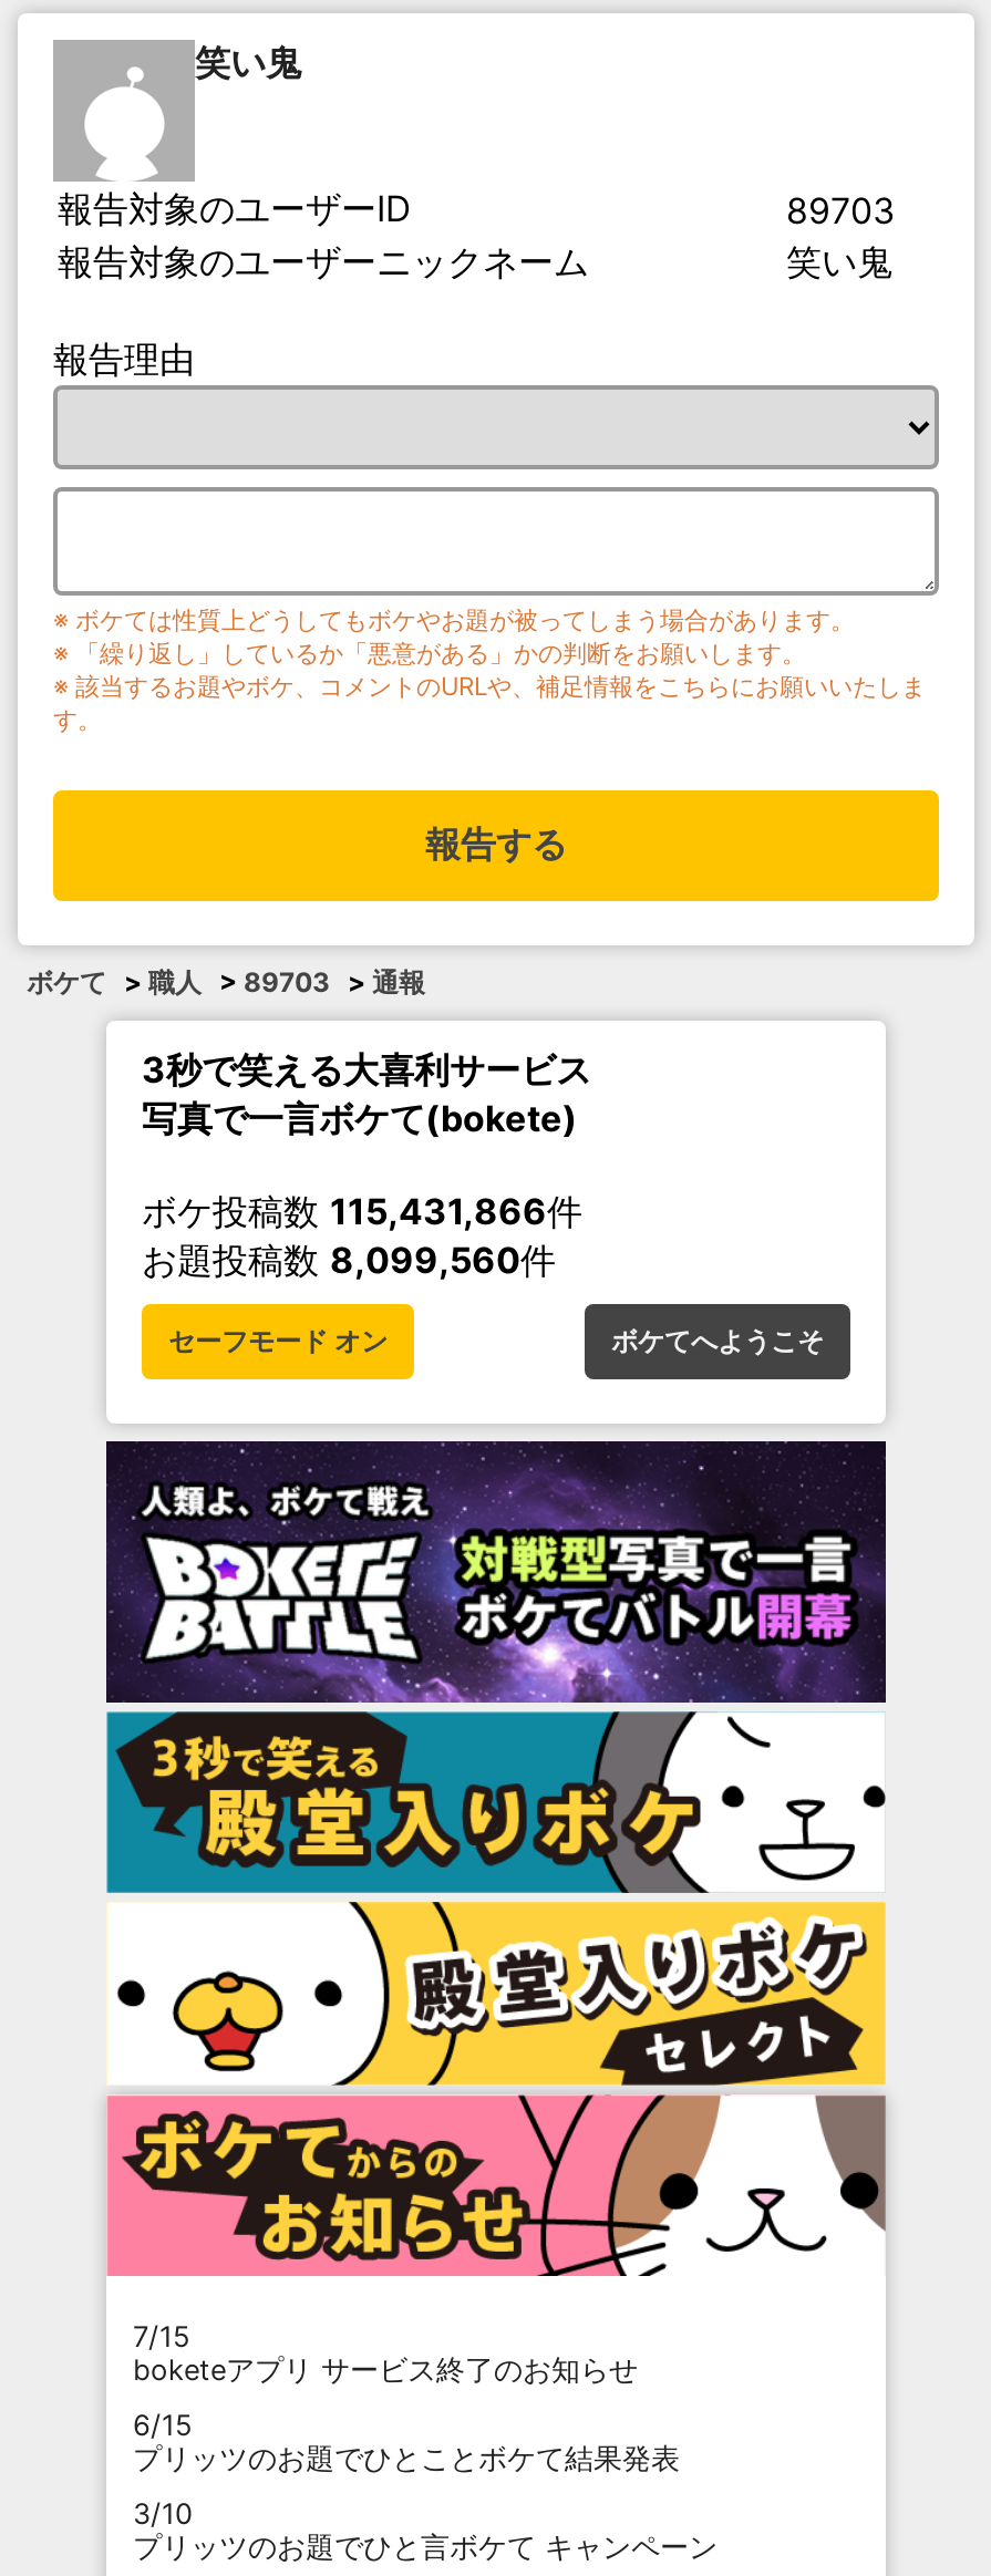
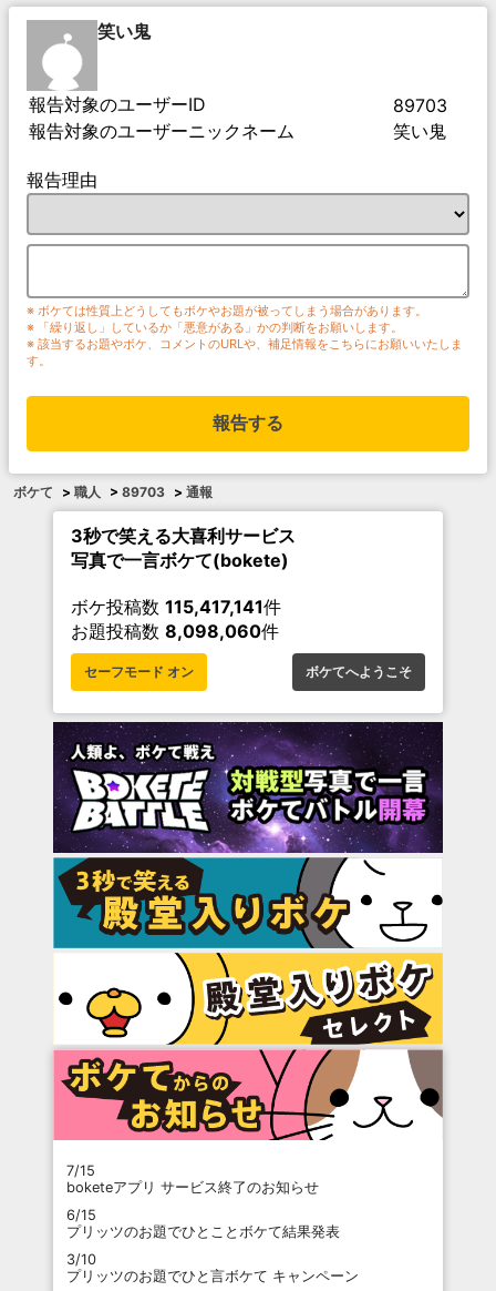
[142,1189,582,1234] ボケ投稿数115,431,866件 -> [71,596,281,618] ボケ投稿数115,417,141件
[142,1238,556,1282] お題投稿数8,099,560件 -> [71,620,279,642] お題投稿数8,098,060件

